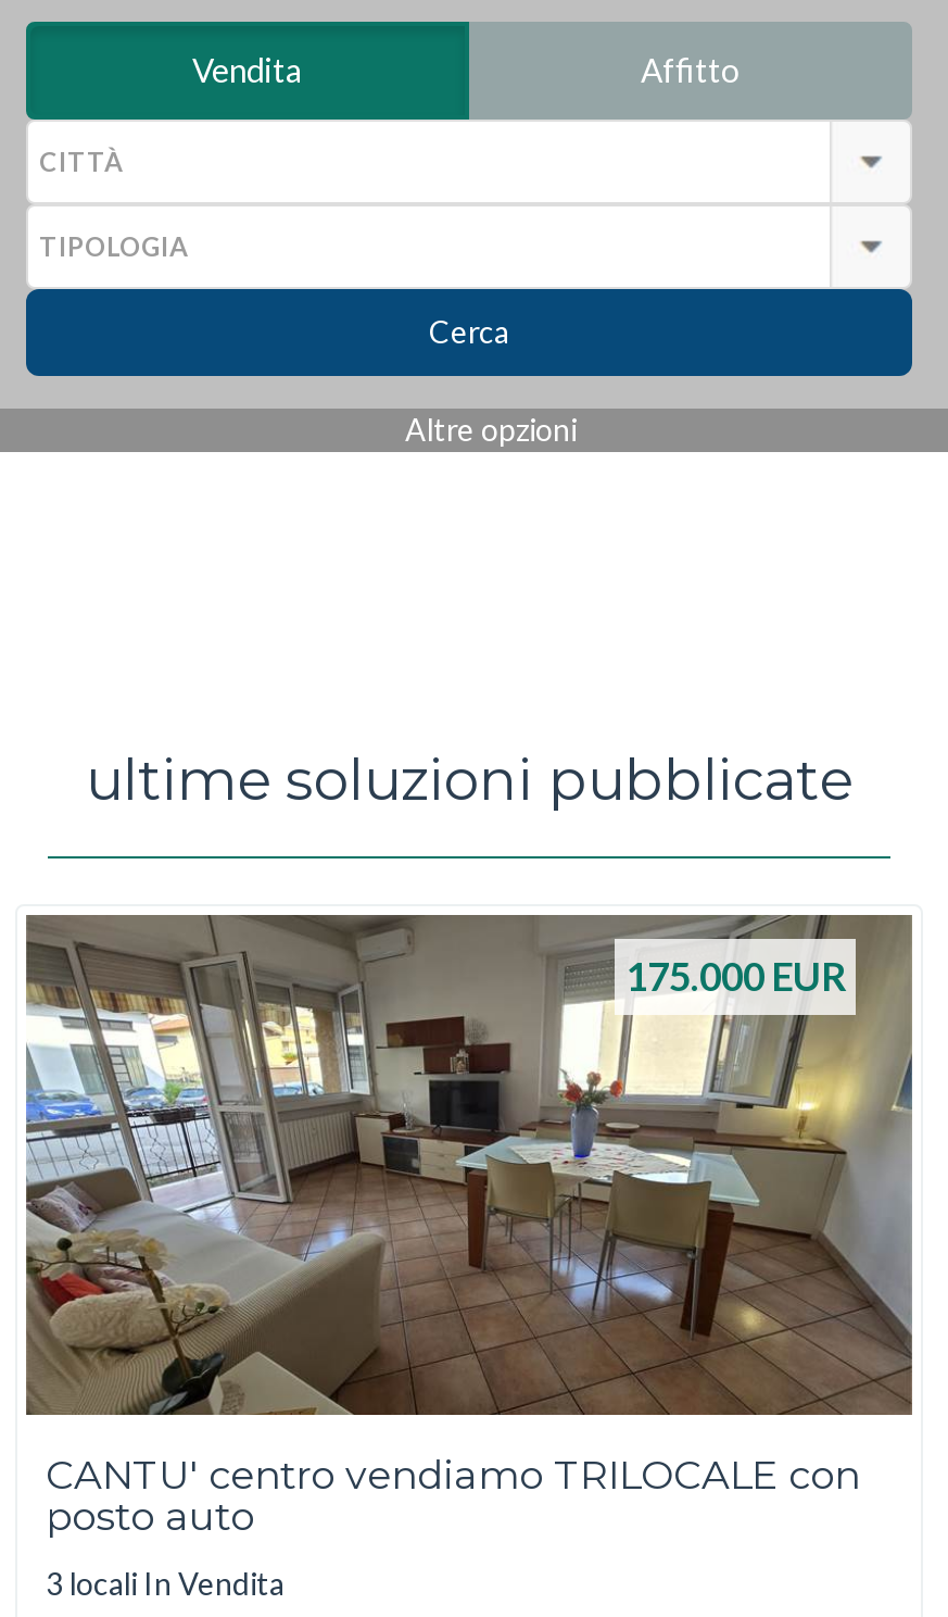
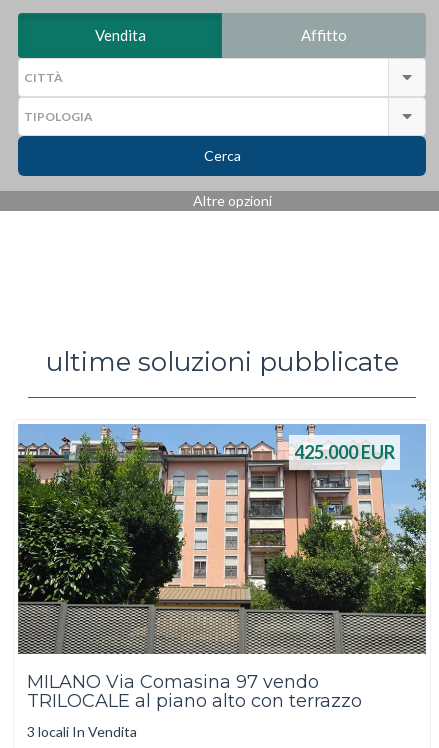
[24,913,914,1415] [image] | 175.000 EUR -> [17,423,427,654] [image] | 425.000 EUR
[46,1452,860,1541] CANTU' centro vendiamo TRILOCALE con | posto auto -> [27,671,362,712] MILANO Via Comasina 97 vendo | TRILOCALE al piano alto con terrazzo

